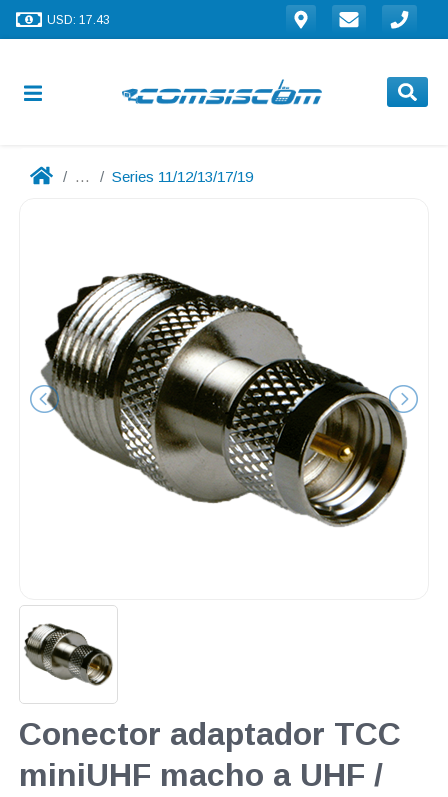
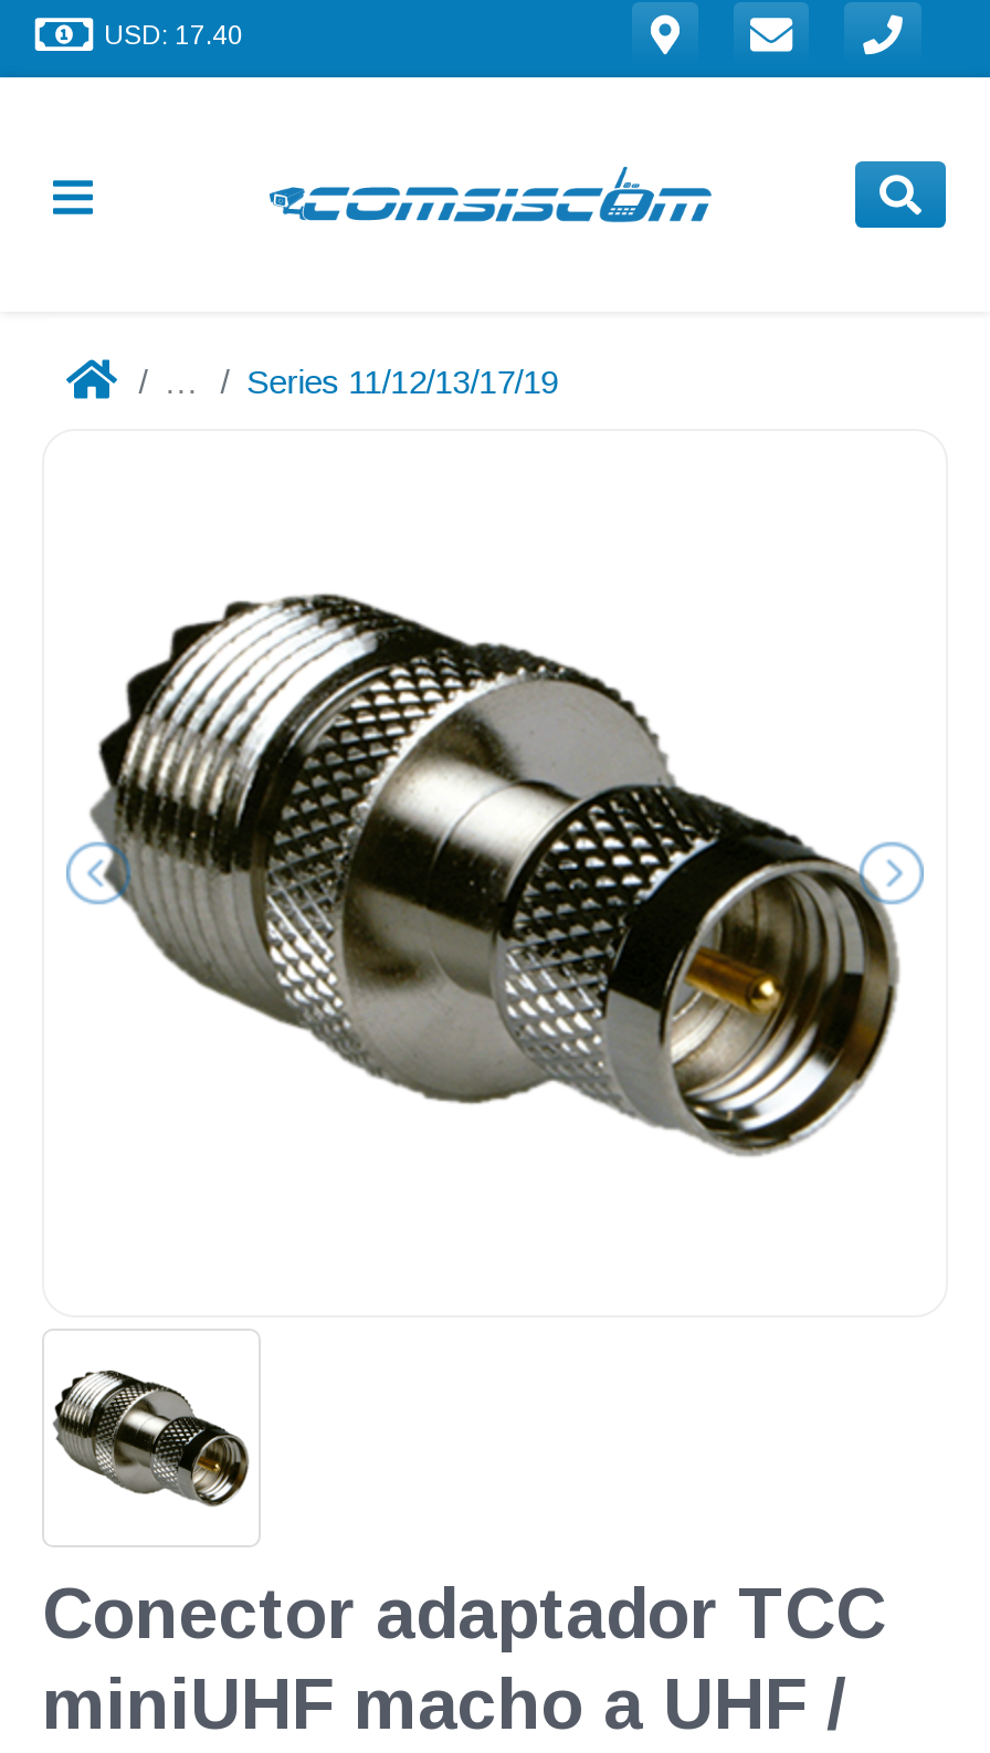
[47,12,110,26] USD: 17.43 -> [104,19,243,50] USD: 17.40

